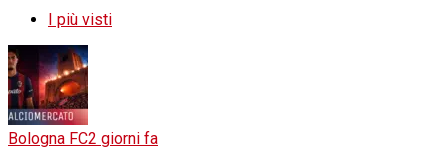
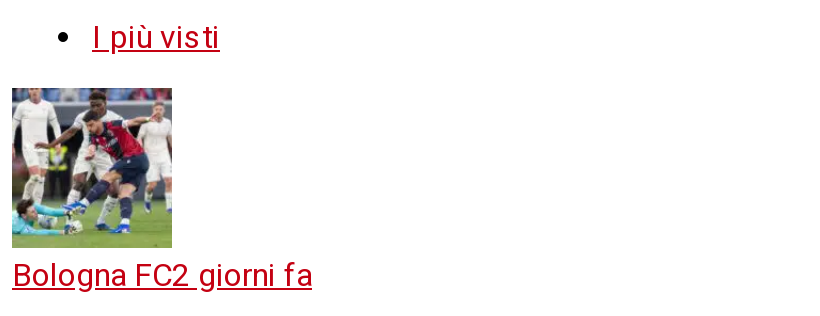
[7,44,89,126] [image] -> [10,86,174,250] [image]

